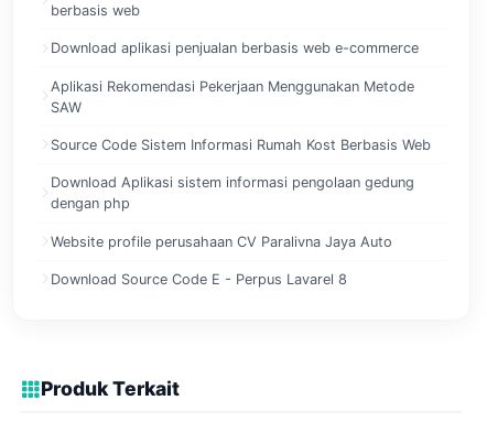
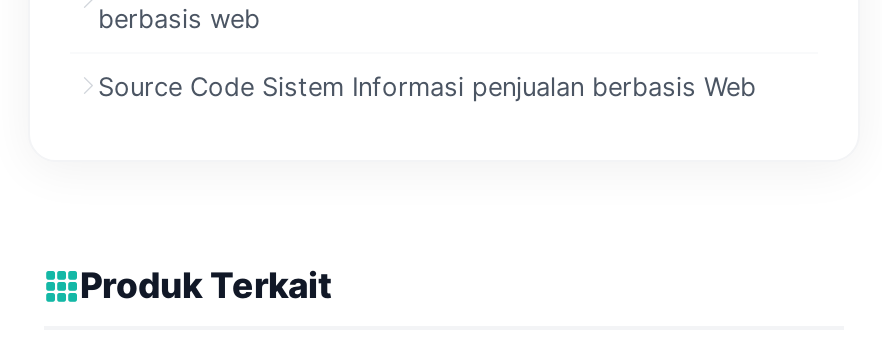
[51,40,431,288] Download aplikasi penjualan berbasis web e-commerce | Aplikasi Rekomendasi Pekerjaan Menggunakan Metode | SAW | Source Code Sistem Informasi Rumah Kost Berbasis Web | Download Aplikasi sistem informasi pengolaan gedung | dengan php | Website profile perusahaan CV Paralivna Jaya Auto | Download Source Code E - Perpus Lavarel 8 -> [98,73,756,103] Source Code Sistem Informasi penjualan berbasis Web

